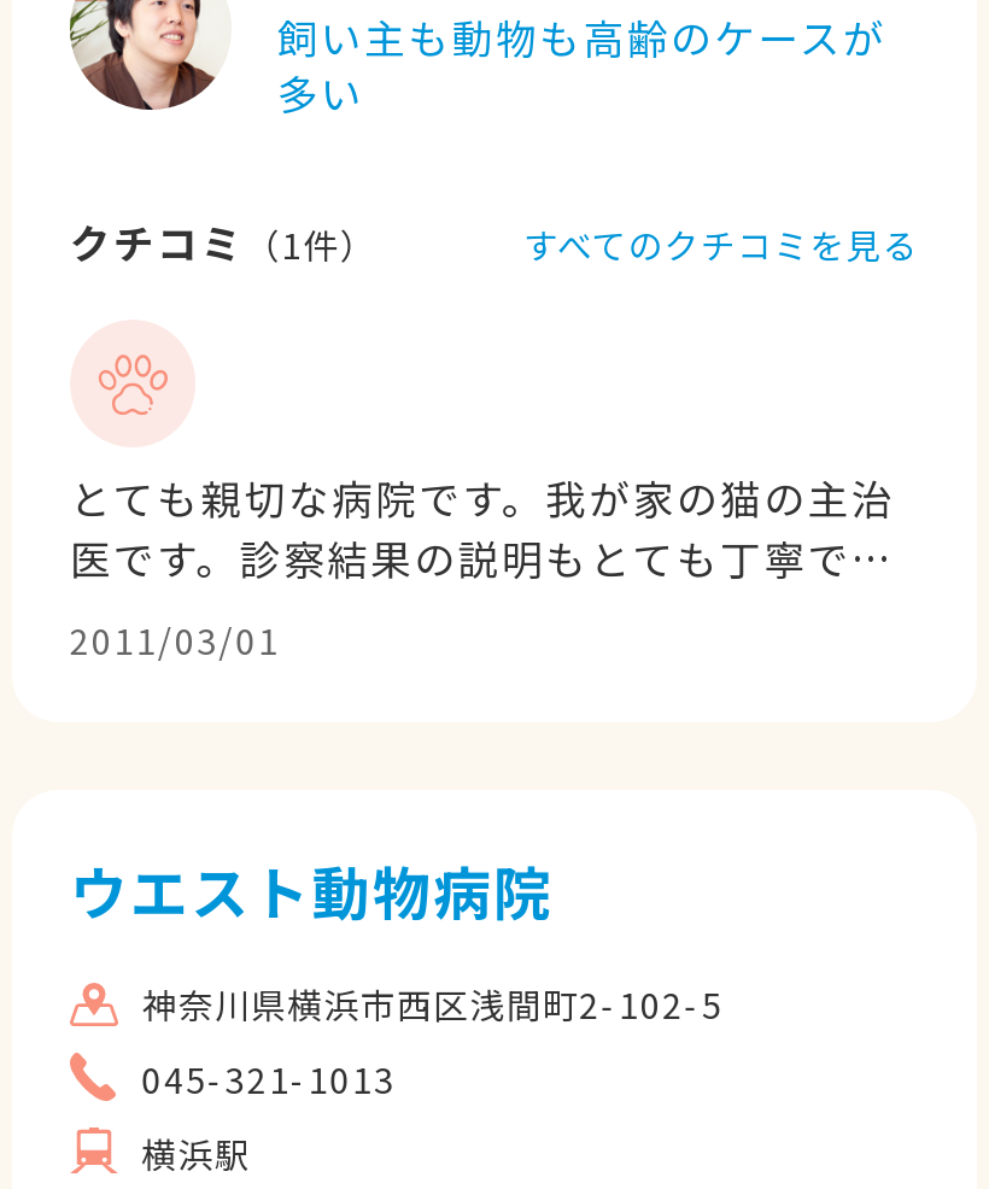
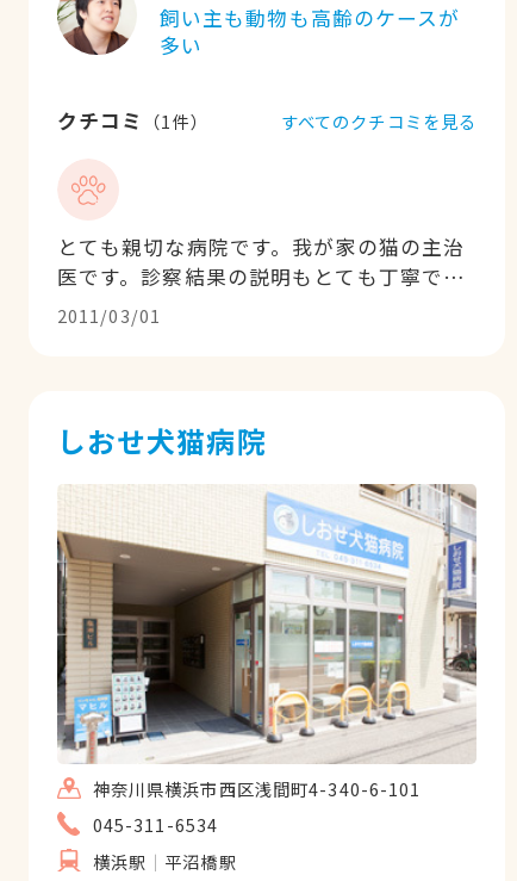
none -> [56,483,478,764] [image]
[69,849,554,933] ウエスト動物病院 -> [57,420,266,461] しおせ犬猫病院
[142,979,724,1030] 神奈川県横浜市西区浅間町2-102-5 -> [93,775,421,801] 神奈川県横浜市西区浅間町4-340-6-101
[142,1053,396,1104] 045-321-1013 -> [93,812,218,837] 045-311-6534
none -> [165,848,237,873] 平沼橋駅

